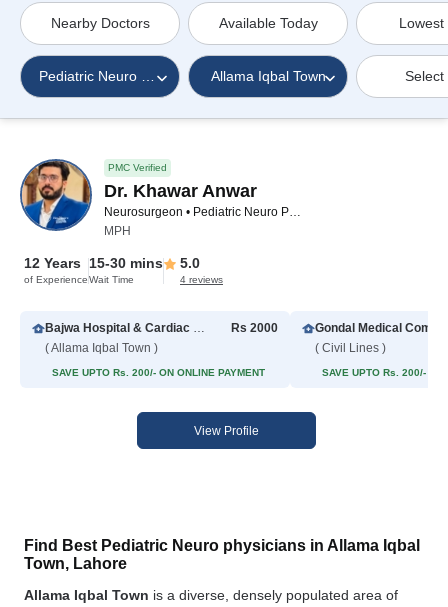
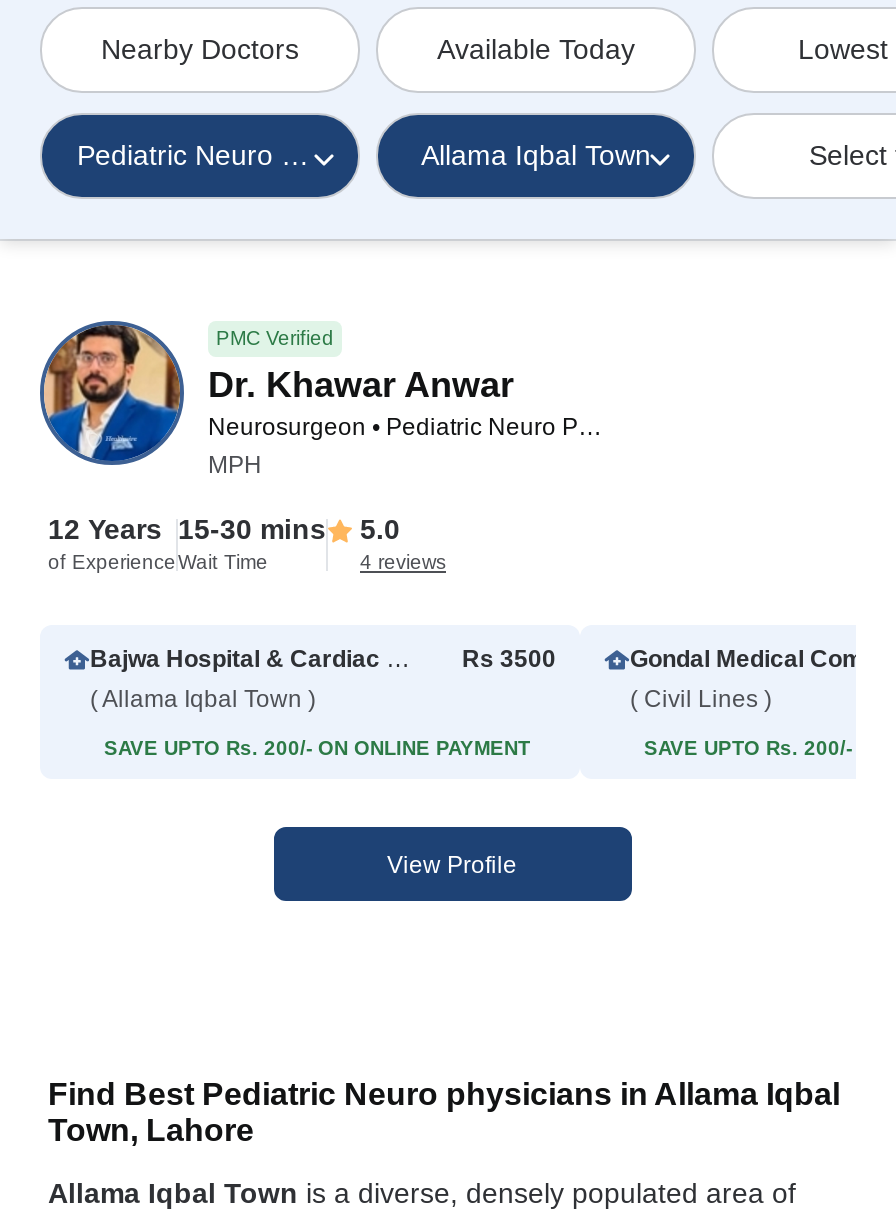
[231,321,278,335] Rs 2000 -> [462,645,556,673] Rs 3500

